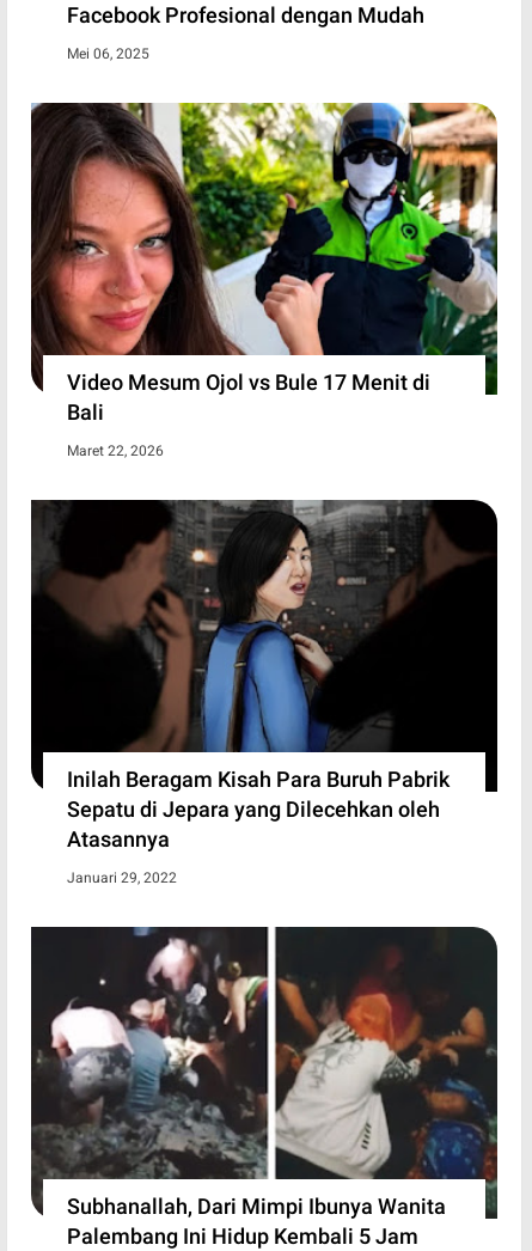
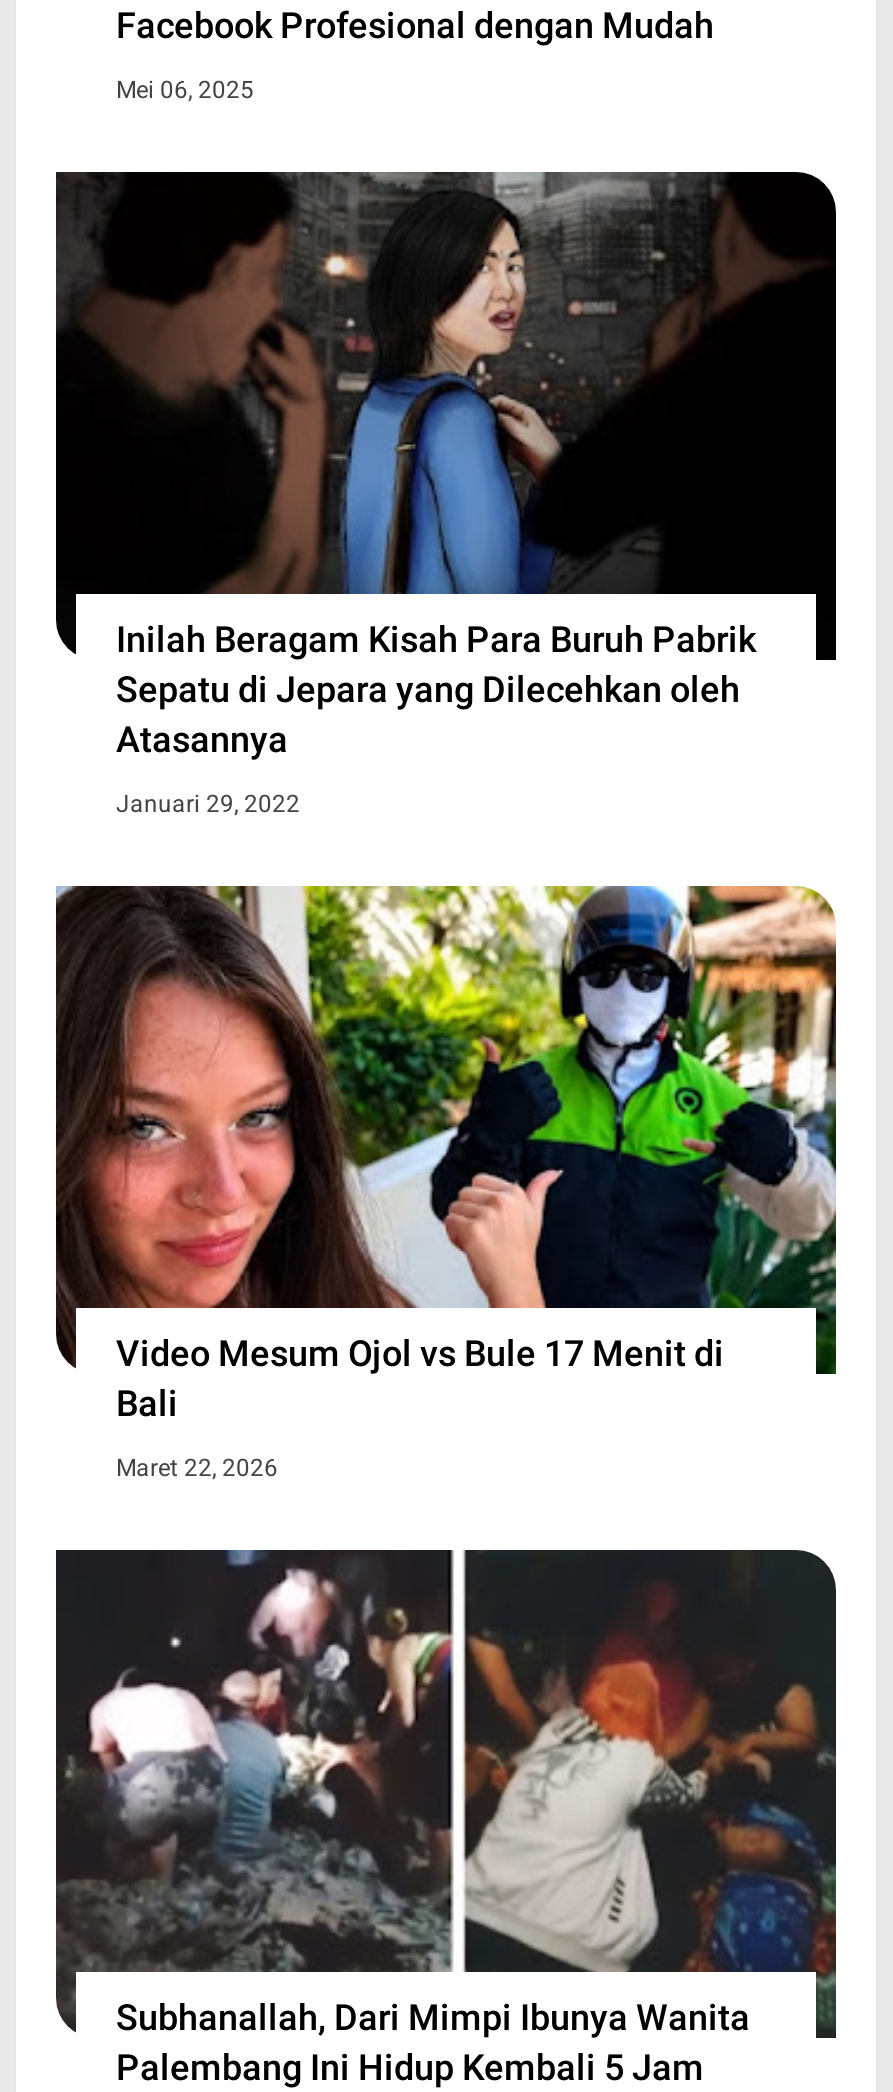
moved [31,102,499,459] -> [56,884,838,1482]: [image] | Video Mesum Ojol vs Bule 17 Menit di | Bali | Maret 22, 2026
moved [62,499,479,886] -> [108,170,806,818]: [image] | Inilah Beragam Kisah Para Buruh Pabrik | Sepatu di Jepara yang Dilecehkan oleh | Atasannya | Januari 29, 2022

